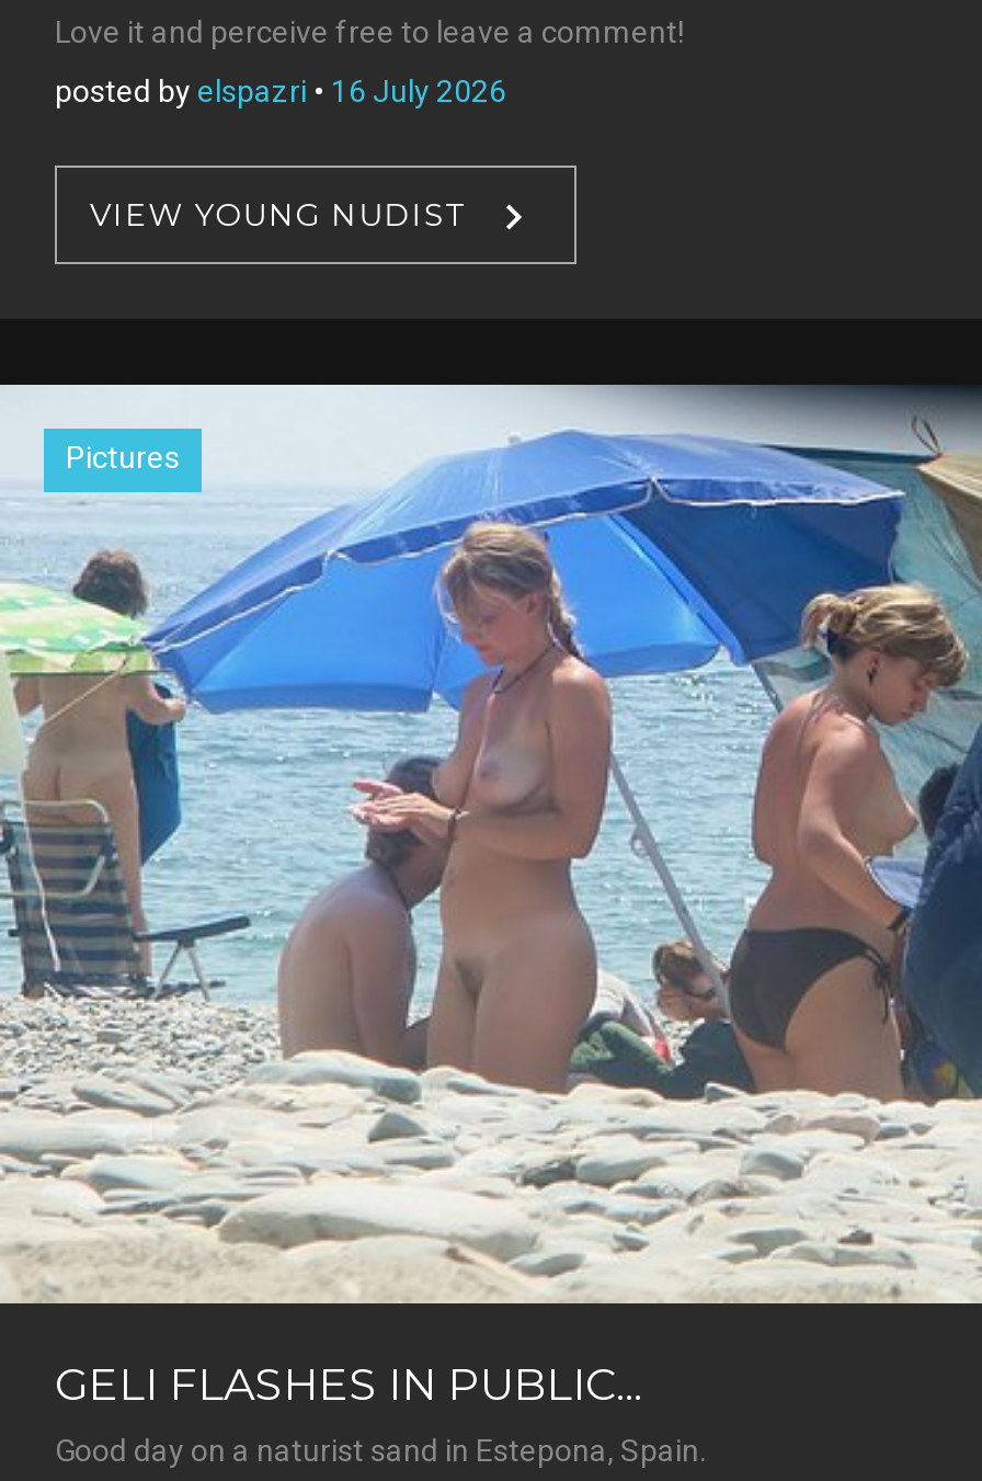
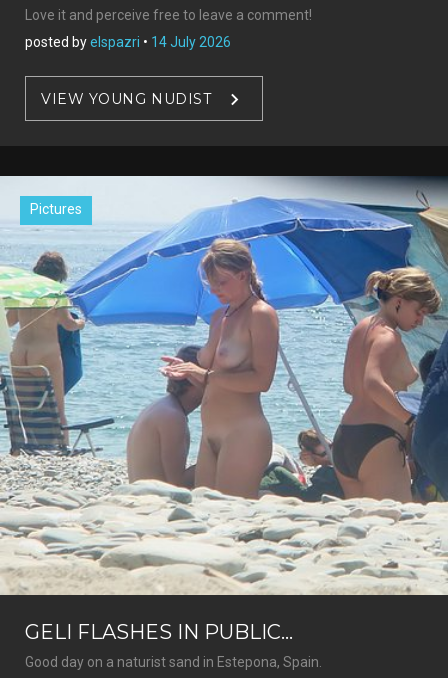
[55,73,506,108] posted by elspazri • 16 July 2026 -> [25,34,231,50] posted by elspazri • 14 July 2026

